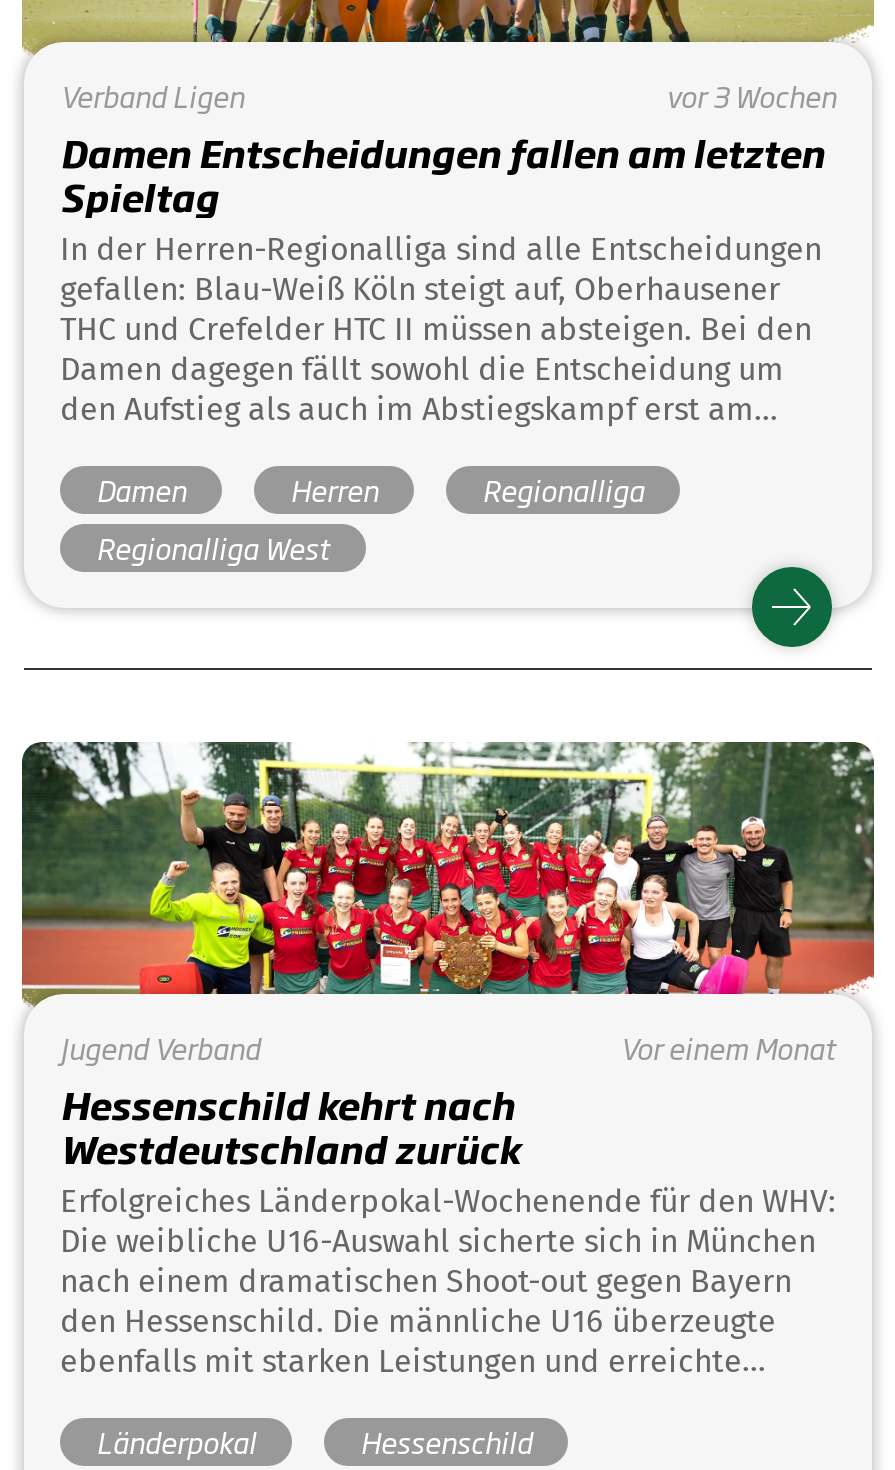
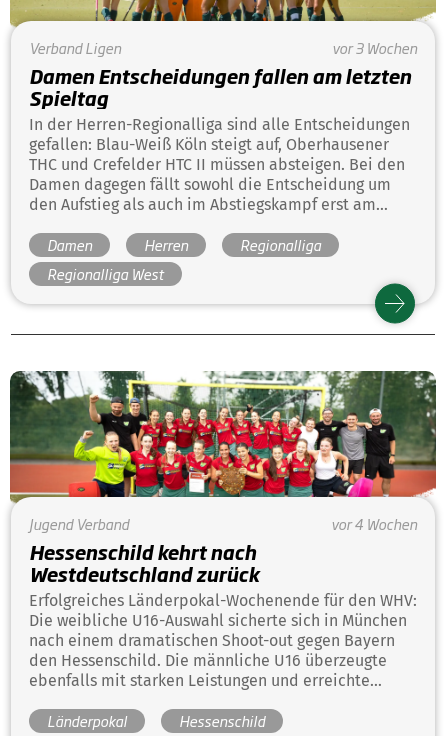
[620,1025,836,1067] Vor einem Monat -> [331,512,417,533] vor 4 Wochen

